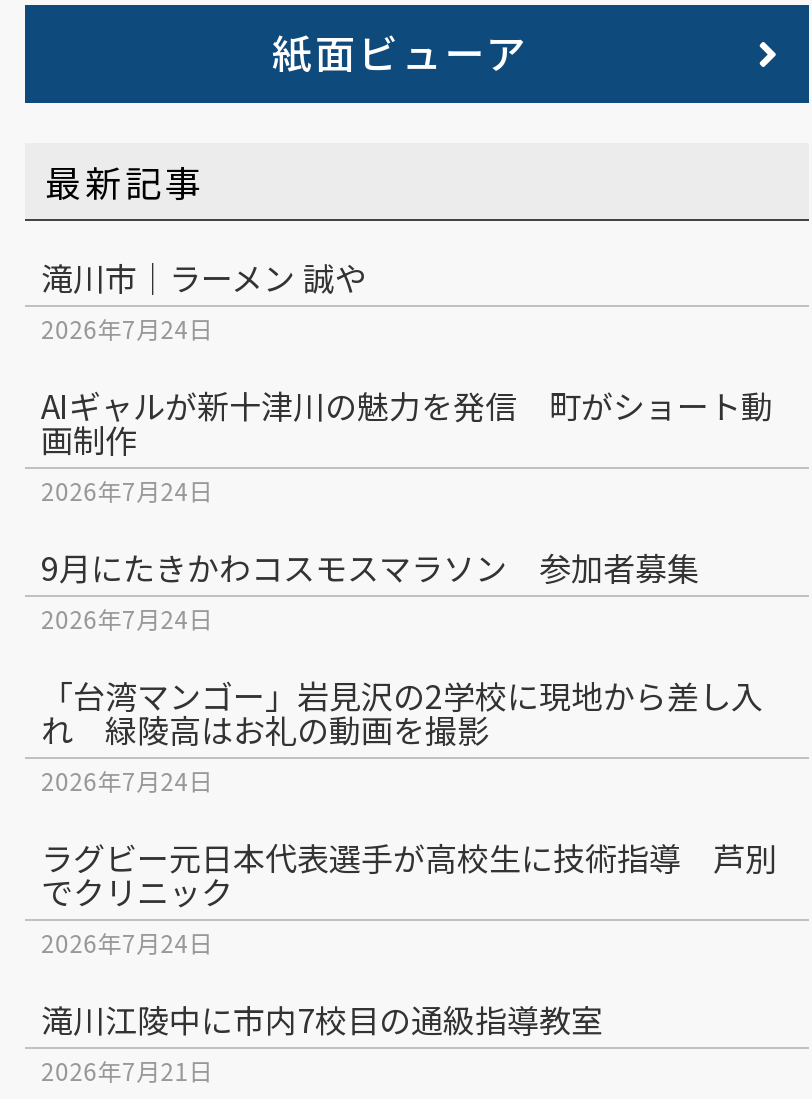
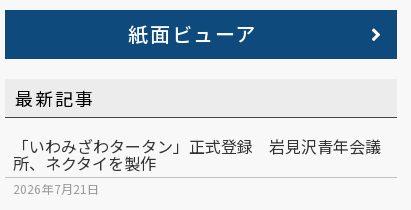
[41,253,777,1043] 滝川市｜ラーメン 誠や | 2026年7月24日 | AIギャルが新十津川の魅力を発信 町がショート動 | 画制作 | 2026年7月24日 | 9月にたきかわコスモスマラソン 参加者募集 | 2026年7月24日 | 「台湾マンゴー」岩見沢の2学校に現地から差し入 | れ 緑陵高はお礼の動画を撮影 | 2026年7月24日 | ラグビー元日本代表選手が高校生に技術指導 芦別 | でクリニック | 2026年7月24日 | 滝川江陵中に市内7校目の通級指導教室 -> [13,134,381,175] 「いわみざわタータン」正式登録 岩見沢青年会議 | 所、ネクタイを製作

